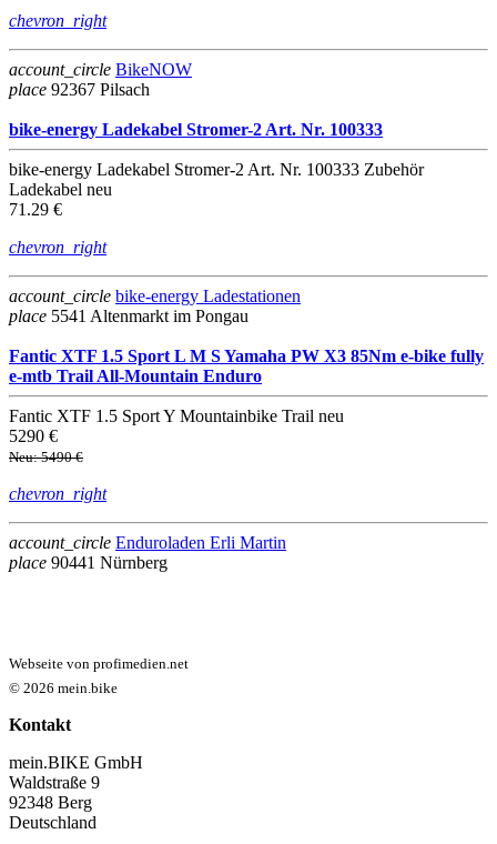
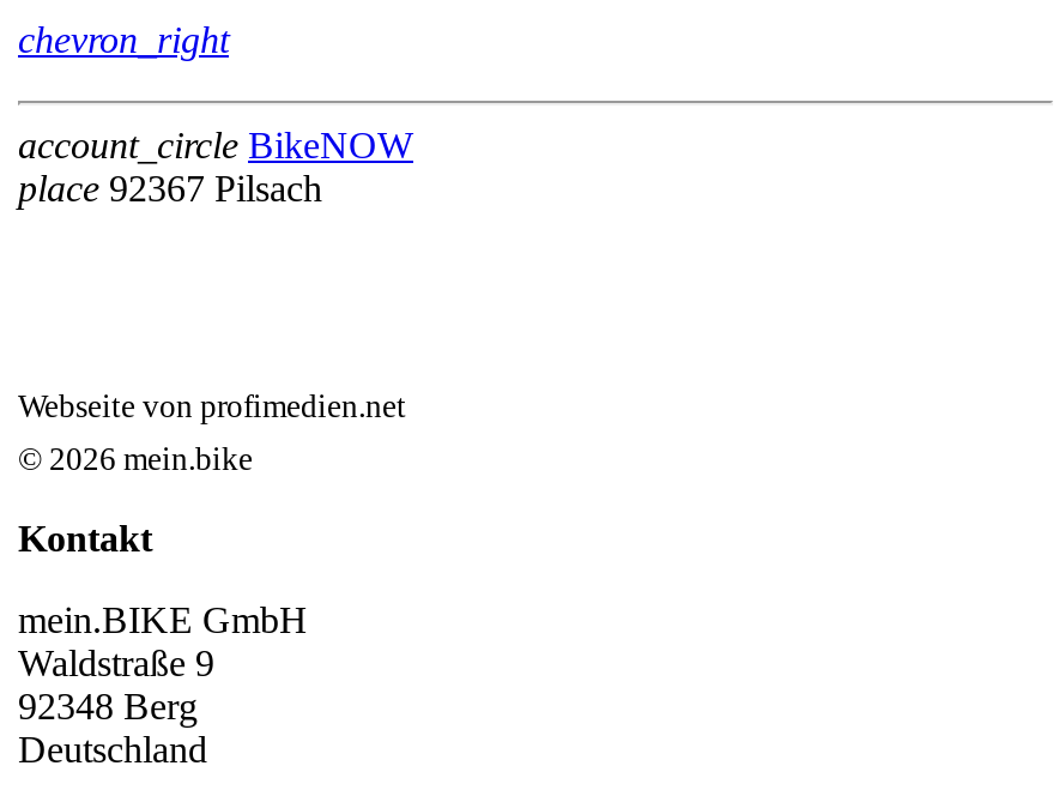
[9,120,484,572] bike-energy Ladekabel Stromer-2 Art. Nr. 100333 | bike-energy Ladekabel Stromer-2 Art. Nr. 100333 Zubehör | Ladekabel neu | 71.29 € | chevron_right | account_circle bike-energy Ladestationen | place 5541 Altenmarkt im Pongau | Fantic XTF 1.5 Sport L M S Yamaha PW X3 85Nm e-bike fully | e-mtb Trail All-Mountain Enduro | Fantic XTF 1.5 Sport Y Mountainbike Trail neu | 5290 € | Neu: 5490 € | chevron_right | account_circle Enduroladen Erli Martin | place 90441 Nürnberg -> none

